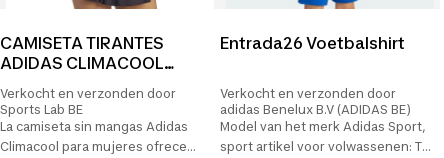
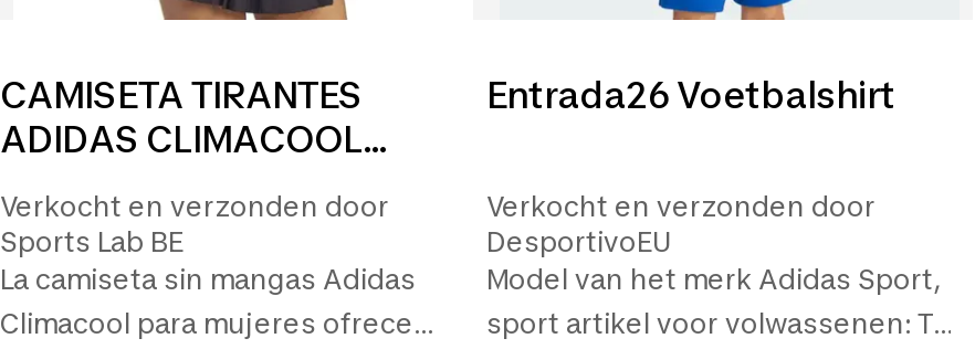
[220,102,411,117] adidas Benelux B.V (ADIDAS BE) -> [486,225,670,258] DesportivoEU

